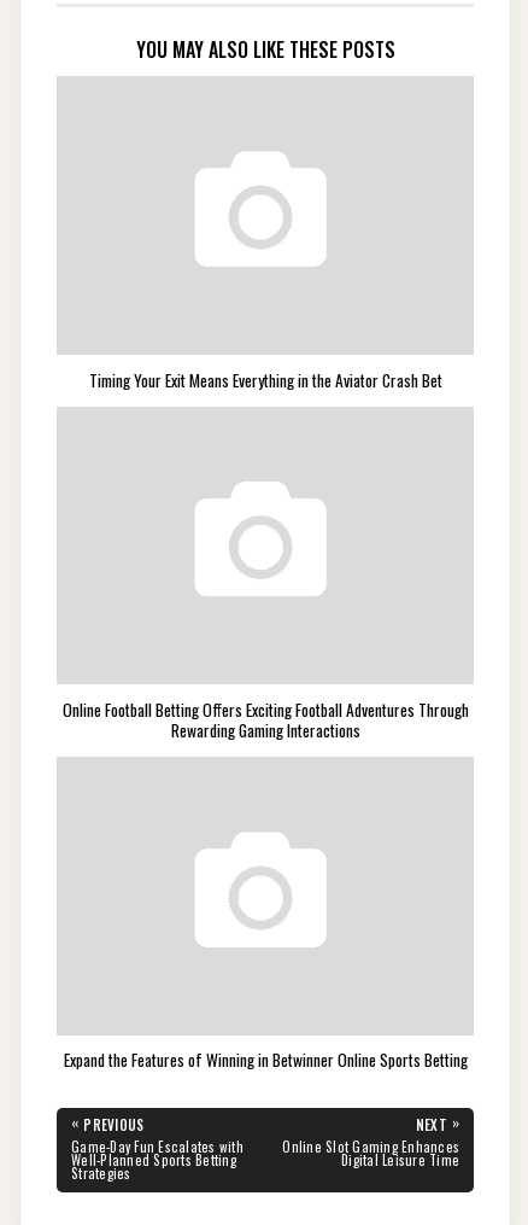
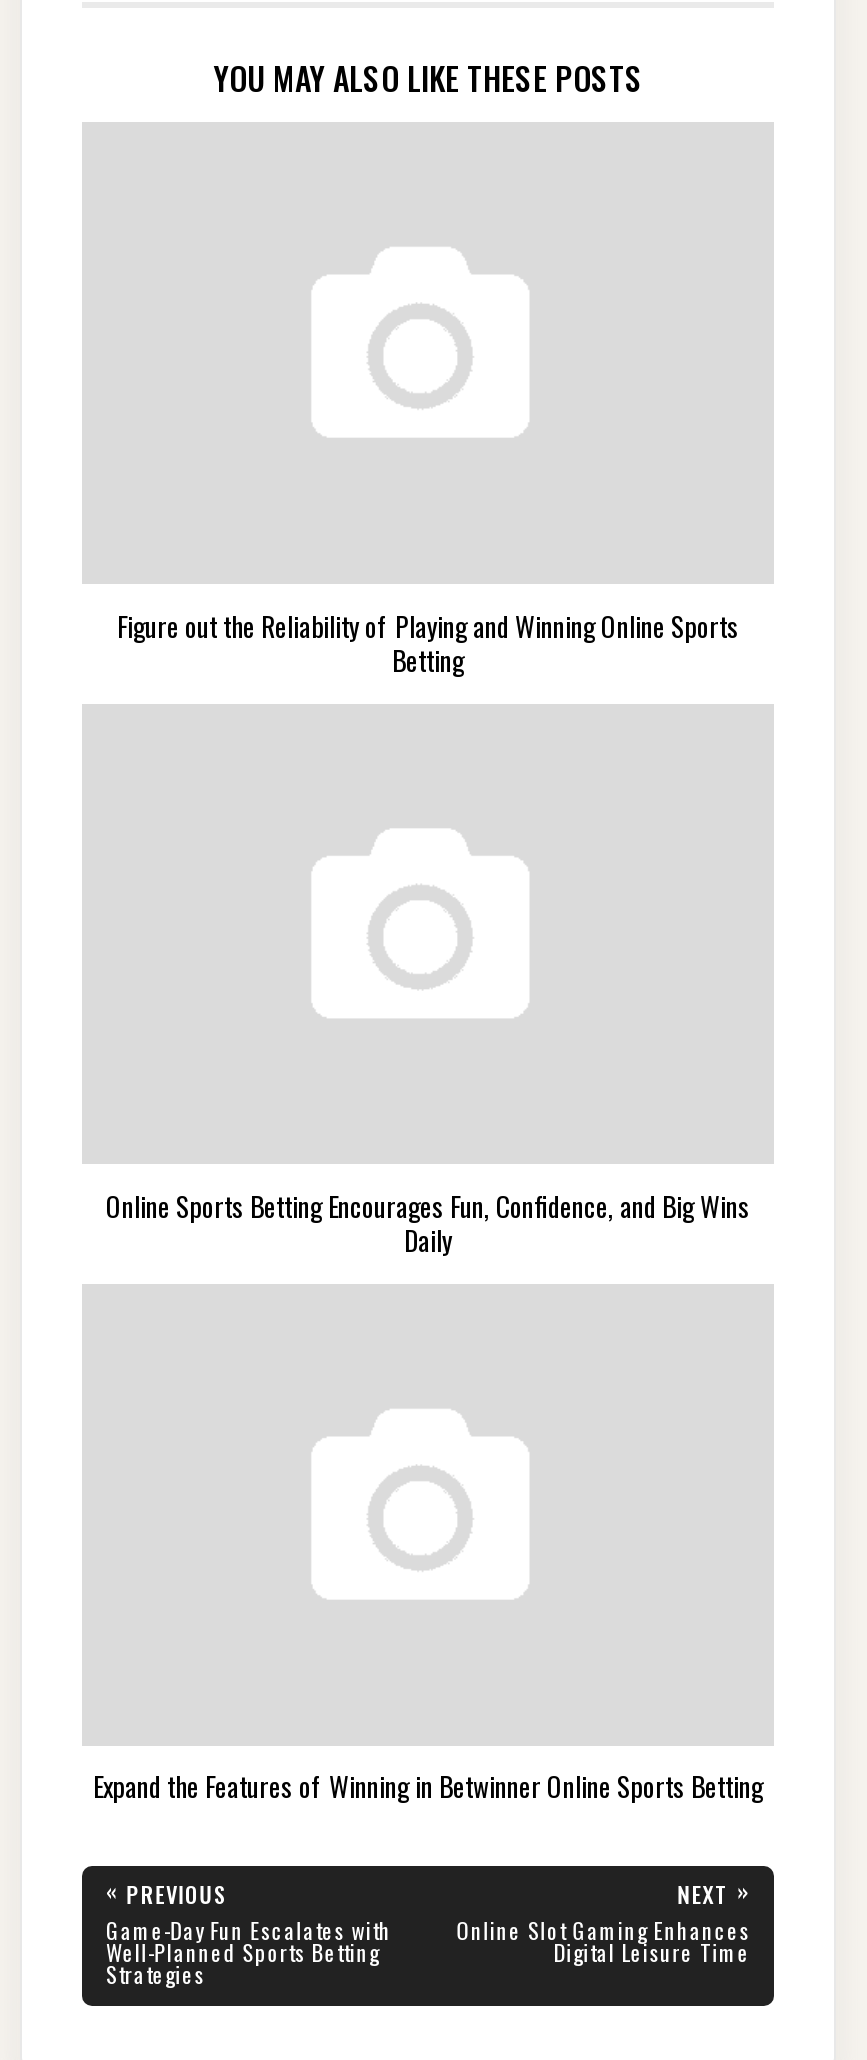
[89,368,442,392] Timing Your Exit Means Everything in the Aviator Crash Bet -> [117,606,739,680] Figure out the Reliability of Playing and Winning Online Sports | Betting
[62,698,468,742] Online Football Betting Offers Exciting Football Adventures Through | Rewarding Gaming Interactions -> [106,1186,750,1260] Online Sports Betting Encourages Fun, Confidence, and Big Wins | Daily

